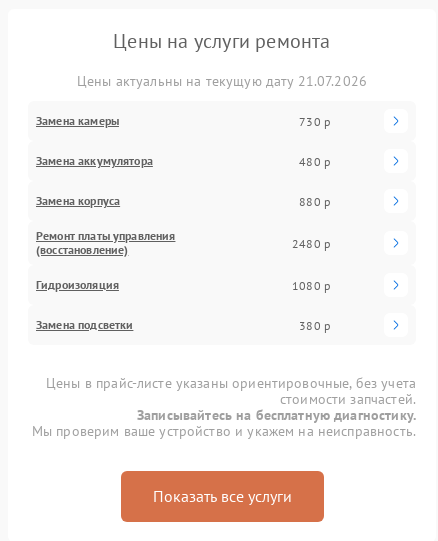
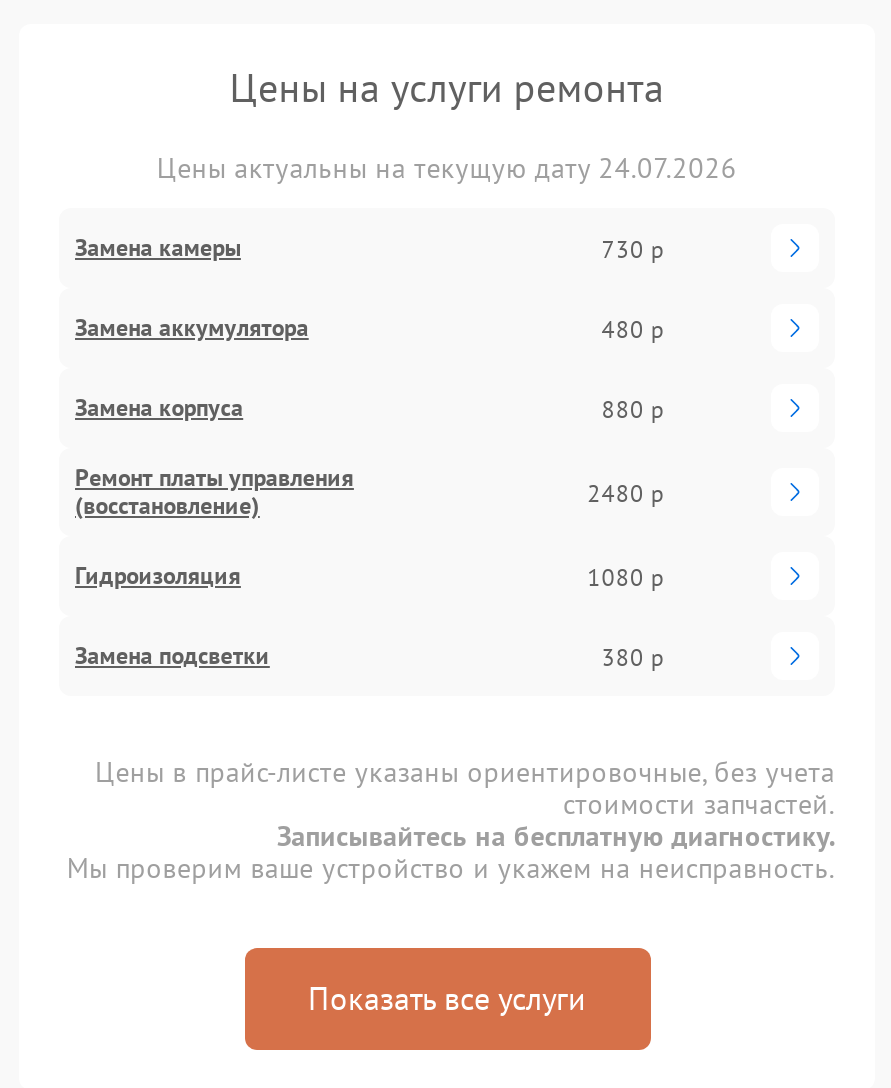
[77,72,367,90] Цены актуальны на текущую дату 21.07.2026 -> [157,150,737,186] Цены актуальны на текущую дату 24.07.2026

